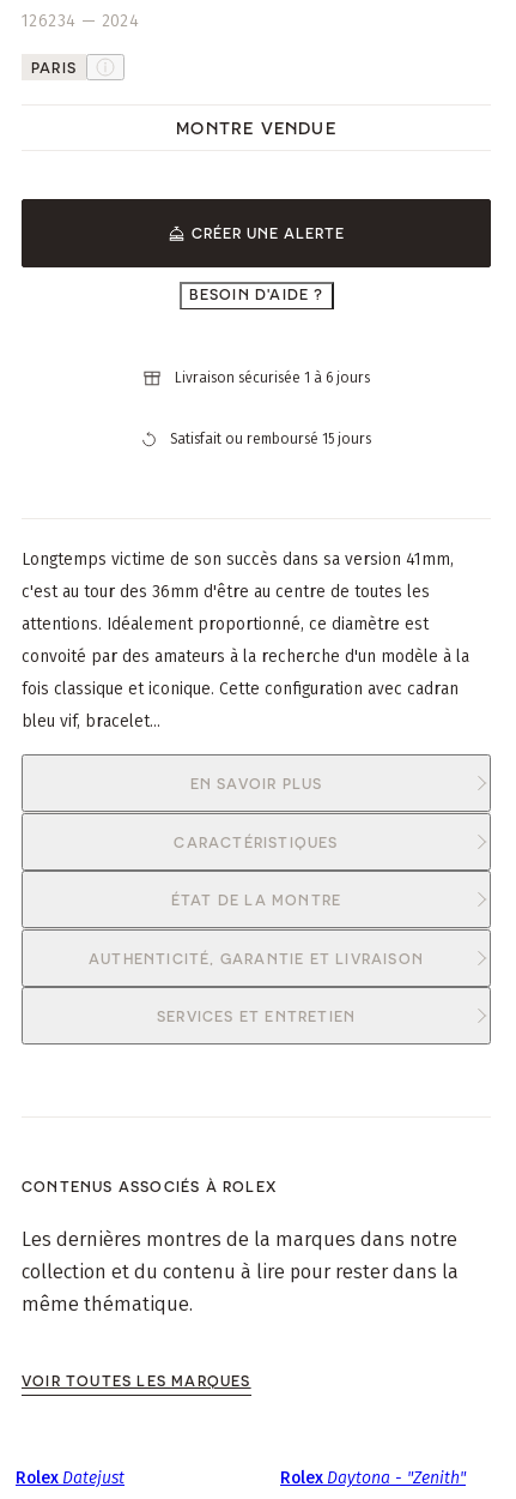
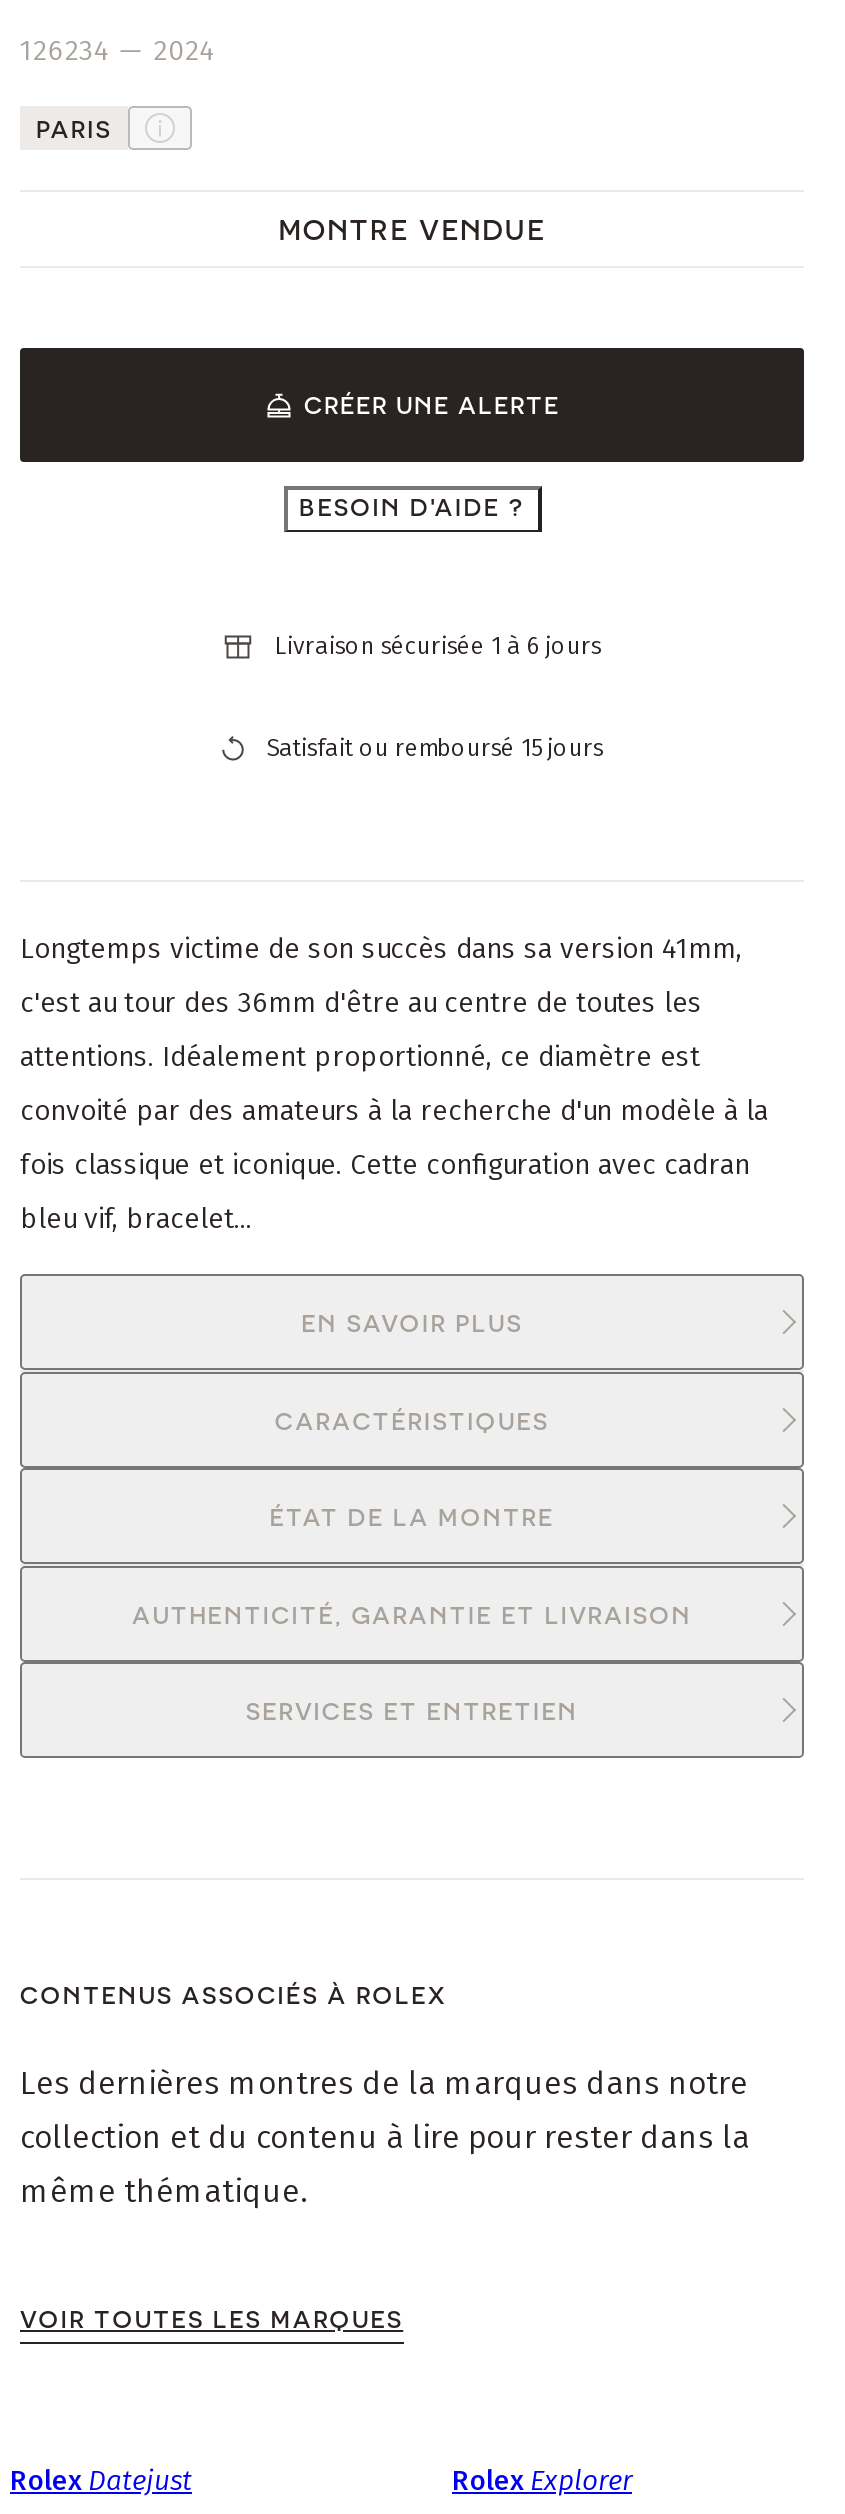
[280,1468,466,1489] Rolex Daytona - "Zenith" -> [452,2465,632,2499] Rolex Explorer

